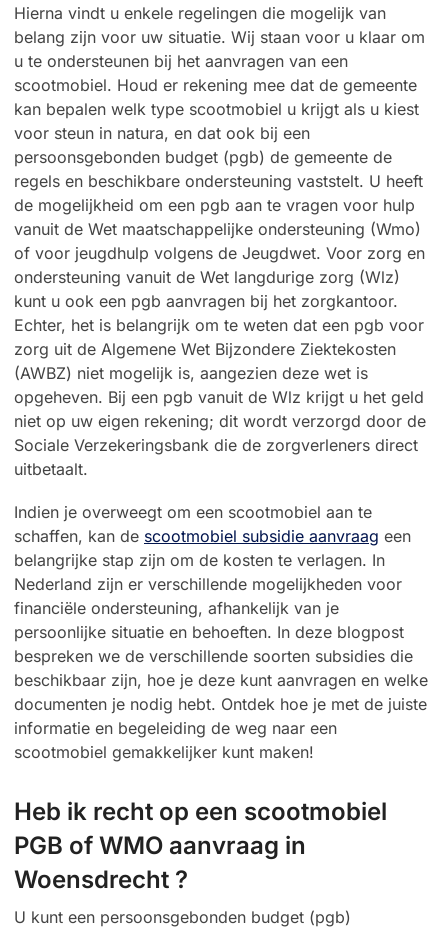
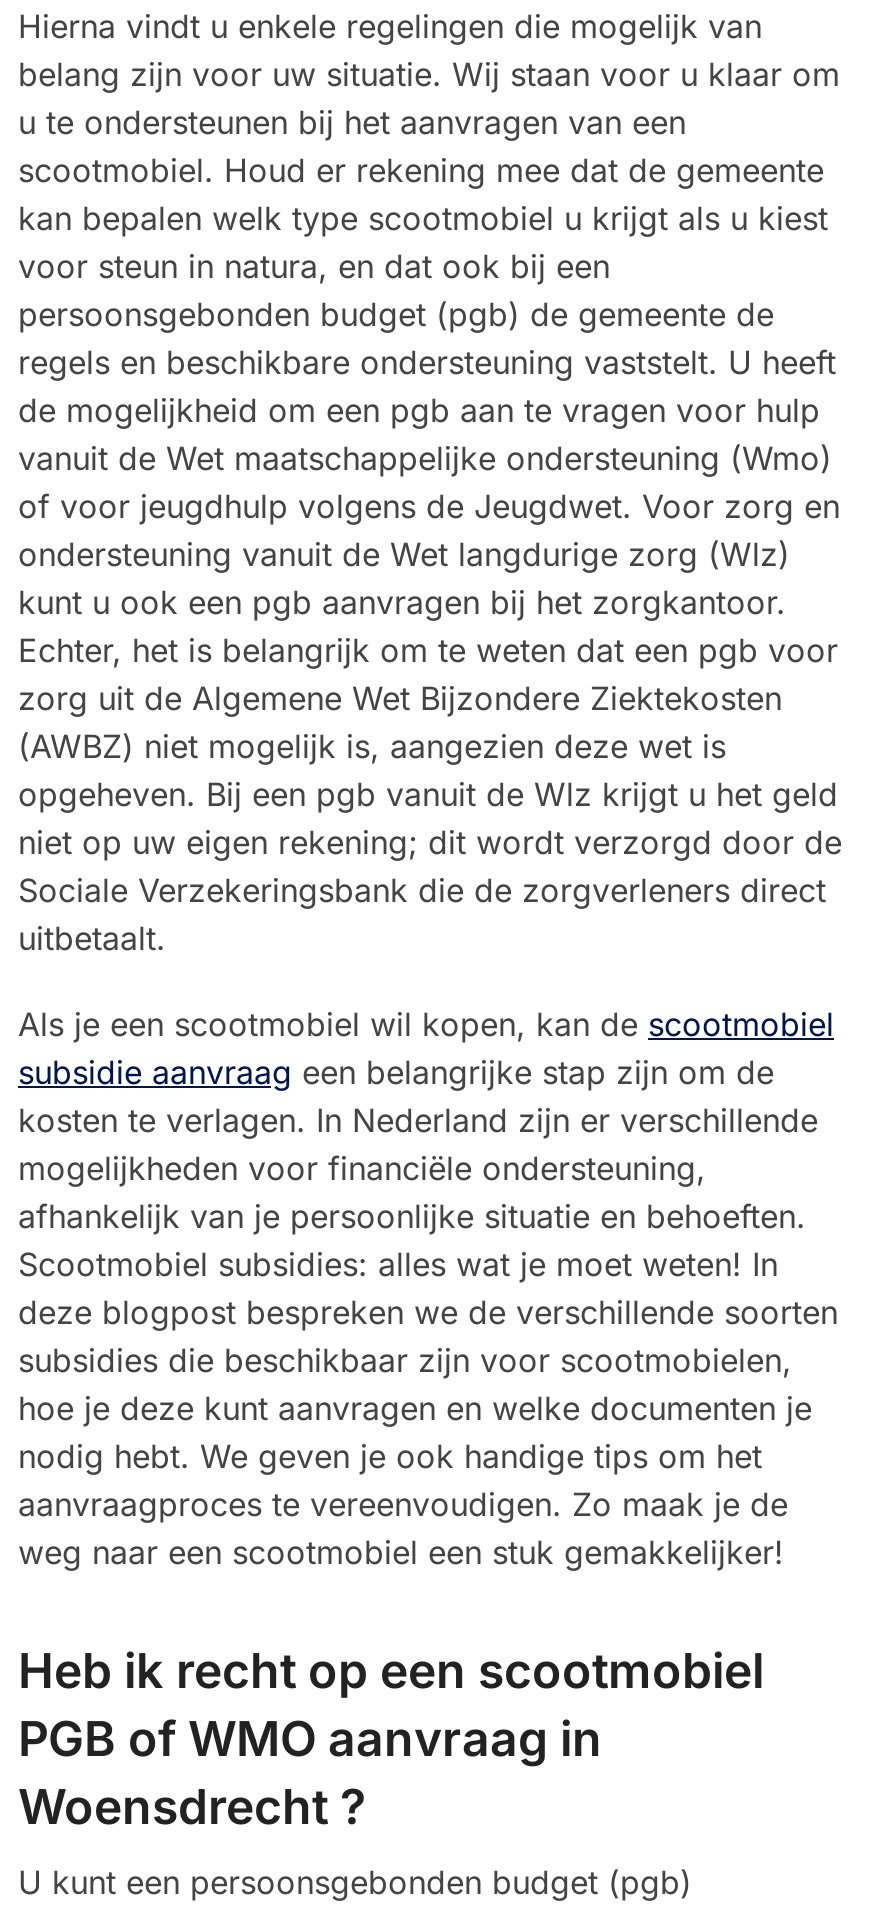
[14,502,428,762] Indien je overweegt om een scootmobiel aan te | schaffen, kan de scootmobiel subsidie aanvraag een | belangrijke stap zijn om de kosten te verlagen. In | Nederland zijn er verschillende mogelijkheden voor | financiële ondersteuning, afhankelijk van je | persoonlijke situatie en behoeften. In deze blogpost | bespreken we de verschillende soorten subsidies die | beschikbaar zijn, hoe je deze kunt aanvragen en welke | documenten je nodig hebt. Ontdek hoe je met de juiste | informatie en begeleiding de weg naar een | scootmobiel gemakkelijker kunt maken! -> [18,1005,838,1573] Als je een scootmobiel wil kopen, kan de scootmobiel | subsidie aanvraag een belangrijke stap zijn om de | kosten te verlagen. In Nederland zijn er verschillende | mogelijkheden voor financiële ondersteuning, | afhankelijk van je persoonlijke situatie en behoeften. | Scootmobiel subsidies: alles wat je moet weten! In | deze blogpost bespreken we de verschillende soorten | subsidies die beschikbaar zijn voor scootmobielen, | hoe je deze kunt aanvragen en welke documenten je | nodig hebt. We geven je ook handige tips om het | aanvraagproces te vereenvoudigen. Zo maak je de | weg naar een scootmobiel een stuk gemakkelijker!

